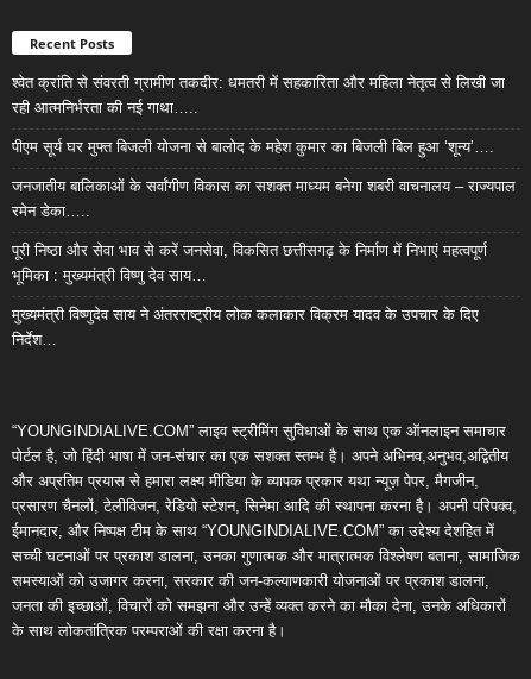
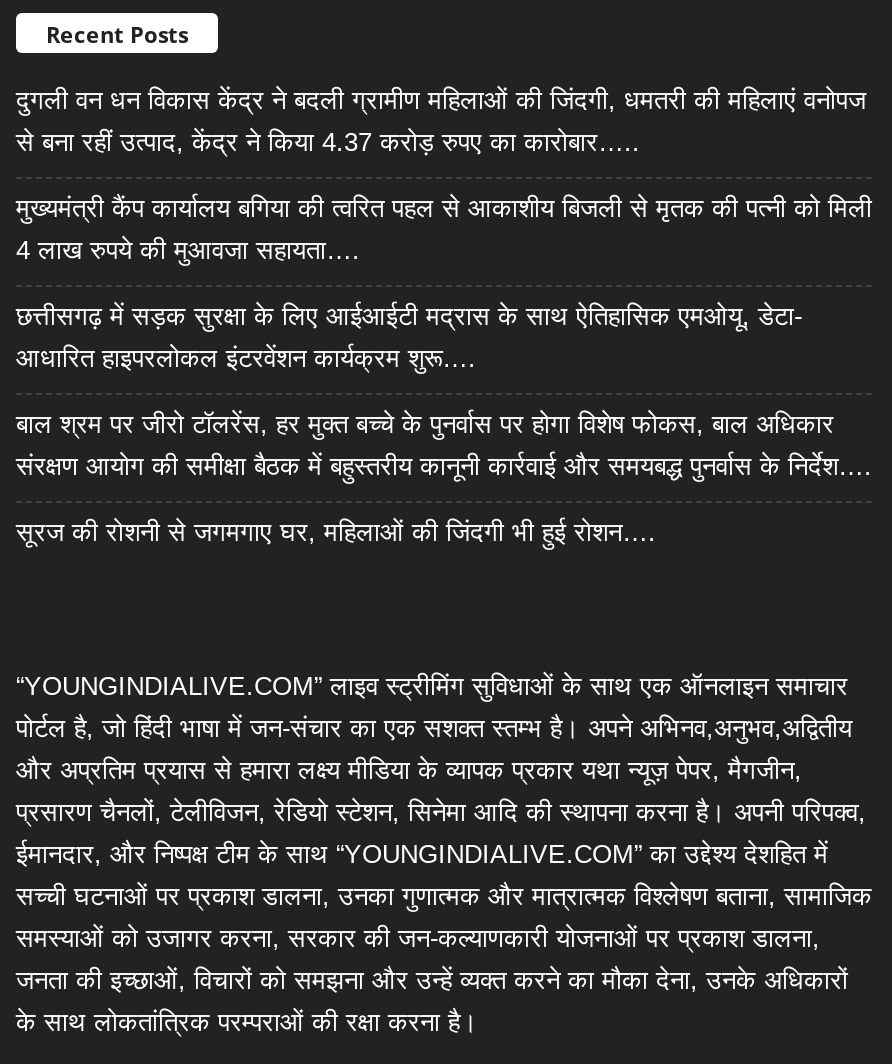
[12,73,505,116] श्वेत क्रांति से संवरती ग्रामीण तकदीर: धमतरी में सहकारिता और महिला नेतृत्व से लिखी जा | रही आत्मनिर्भरता की नई गाथा….. -> [16,86,866,158] दुगली वन धन विकास केंद्र ने बदली ग्रामीण महिलाओं की जिंदगी, धमतरी की महिलाएं वनोपज | से बना रहीं उत्पाद, केंद्र ने किया 4.37 करोड़ रुपए का कारोबार…..
[12,137,494,155] पीएम सूर्य घर मुफ्त बिजली योजना से बालोद के महेश कुमार का बिजली बिल हुआ ‘शून्य’…. -> [16,194,872,266] मुख्यमंत्री कैंप कार्यालय बगिया की त्वरित पहल से आकाशीय बिजली से मृतक की पत्नी को मिली | 4 लाख रुपये की मुआवजा सहायता….
[12,177,516,219] जनजातीय बालिकाओं के सर्वांगीण विकास का सशक्त माध्यम बनेगा शबरी वाचनालय – राज्यपाल | रमेन डेका….. -> [16,302,802,374] छत्तीसगढ़ में सड़क सुरक्षा के लिए आईआईटी मद्रास के साथ ऐतिहासिक एमओयू, डेटा- | आधारित हाइपरलोकल इंटरवेंशन कार्यक्रम शुरू….
[12,241,487,284] पूरी निष्ठा और सेवा भाव से करें जनसेवा, विकसित छत्तीसगढ़ के निर्माण में निभाएं महत्वपूर्ण | भूमिका : मुख्यमंत्री विष्णु देव साय… -> [16,410,872,482] बाल श्रम पर जीरो टॉलरेंस, हर मुक्त बच्चे के पुनर्वास पर होगा विशेष फोकस, बाल अधिकार | संरक्षण आयोग की समीक्षा बैठक में बहुस्तरीय कानूनी कार्रवाई और समयबद्ध पुनर्वास के निर्देश….
[12,305,479,348] मुख्यमंत्री विष्णुदेव साय ने अंतरराष्ट्रीय लोक कलाकार विक्रम यादव के उपचार के दिए | निर्देश… -> [16,518,656,548] सूरज की रोशनी से जगमगाए घर, महिलाओं की जिंदगी भी हुई रोशन….

